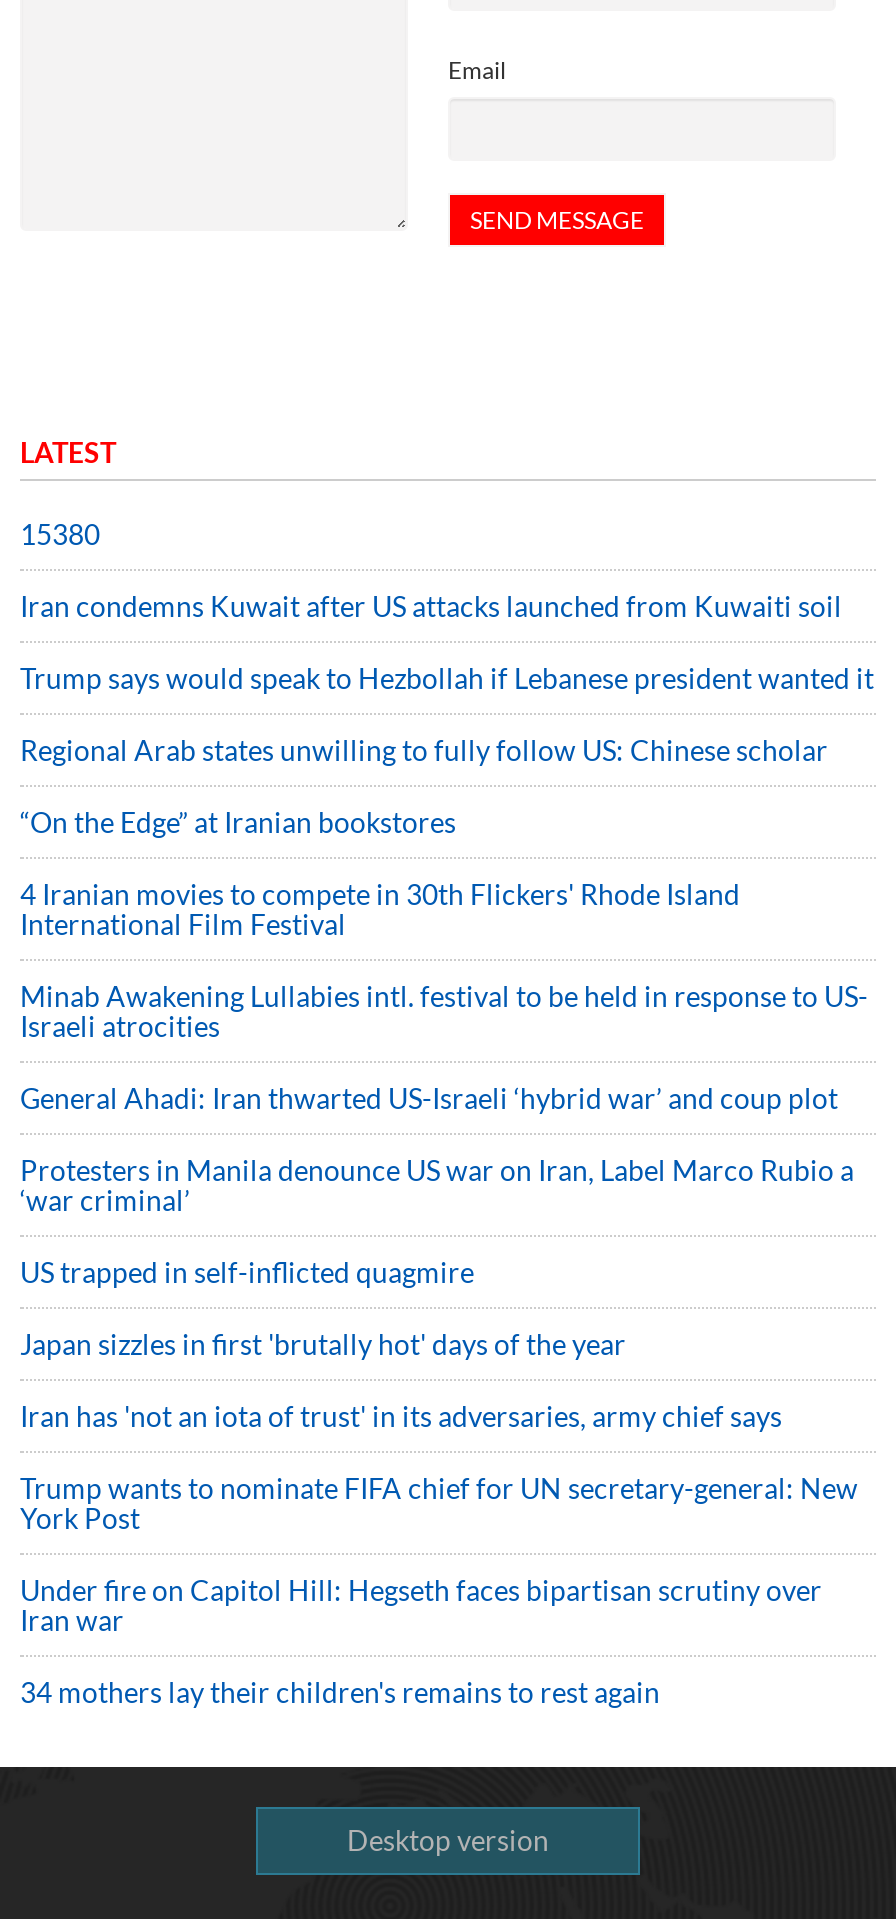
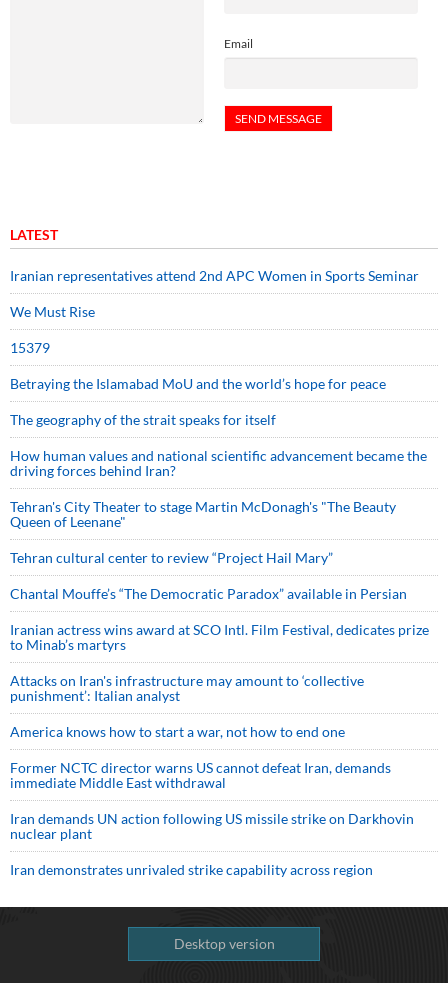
[20,517,100,551] 15380 -> [10,267,419,284] Iranian representatives attend 2nd APC Women in Sports Seminar
[20,589,842,623] Iran condemns Kuwait after US attacks launched from Kuwaiti soil -> [10,303,95,320] We Must Rise
[20,661,874,695] Trump says would speak to Hezbollah if Lebanese president wanted it -> [10,339,50,356] 15379
[20,733,828,767] Regional Arab states unwilling to fully follow US: Chinese scholar -> [10,375,386,392] Betraying the Islamabad MoU and the world’s hope for peace
[20,805,456,839] “On the Edge” at Iranian bookstores -> [10,411,276,428] The geography of the strait speaks for itself
[20,877,740,941] 4 Iranian movies to compete in 30th Flickers' Rhode Island | International Film Festival -> [10,447,427,479] How human values and national scientific advancement became the | driving forces behind Iran?
[20,979,868,1043] Minab Awakening Lullabies intl. festival to be held in response to US- | Israeli atrocities -> [10,498,396,530] Tehran's City Theater to stage Martin McDonagh's "The Beauty | Queen of Leenane"
[20,1081,838,1115] General Ahadi: Iran thwarted US-Israeli ‘hybrid war’ and coup plot -> [10,549,333,566] Tehran cultural center to review “Project Hail Mary”
[20,1153,854,1217] Protesters in Manila denounce US war on Iran, Label Marco Rubio a | ‘war criminal’ -> [10,585,407,602] Chantal Mouffe’s “The Democratic Paradox” available in Persian
[20,1255,480,1289] US trapped in self-inflicted quagmire -> [10,621,429,653] Iranian actress wins award at SCO Intl. Film Festival, dedicates prize | to Minab’s martyrs
[20,1327,626,1361] Japan sizzles in first 'brutally hot' days of the year -> [10,672,364,704] Attacks on Iran's infrastructure may amount to ‘collective | punishment’: Italian analyst
[20,1399,788,1433] Iran has 'not an iota of trust' in its adversaries, army chief says -> [10,723,345,740] America knows how to start a war, not how to end one
[20,1471,858,1535] Trump wants to nominate FIFA chief for UN secretary-general: New | York Post -> [10,759,391,791] Former NCTC director warns US cannot defeat Iran, demands | immediate Middle East withdrawal
[20,1573,822,1637] Under fire on Capitol Hill: Hegseth faces bipartisan scrutiny over | Iran war -> [10,810,414,842] Iran demands UN action following US missile strike on Darkhovin | nuclear plant
[20,1675,660,1709] 34 mothers lay their children's remains to rest again -> [10,861,373,878] Iran demonstrates unrivaled strike capability across region

